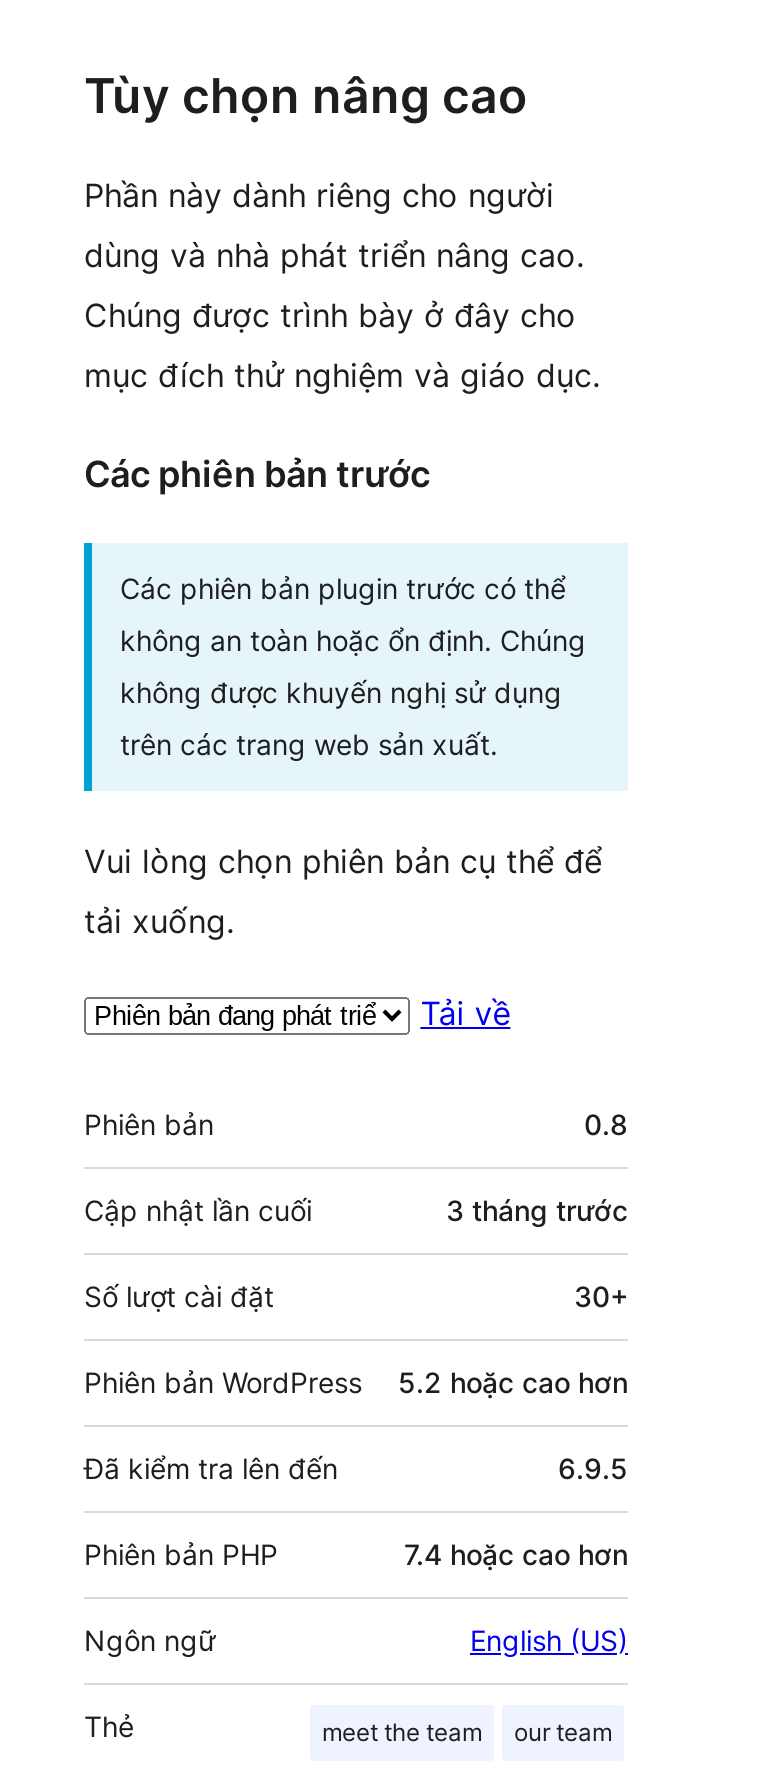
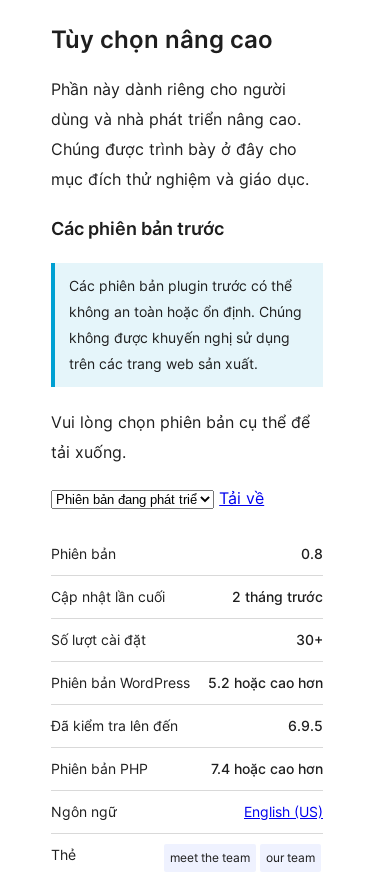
[446,1192,628,1226] 3 tháng trước -> [232,588,323,605] 2 tháng trước

